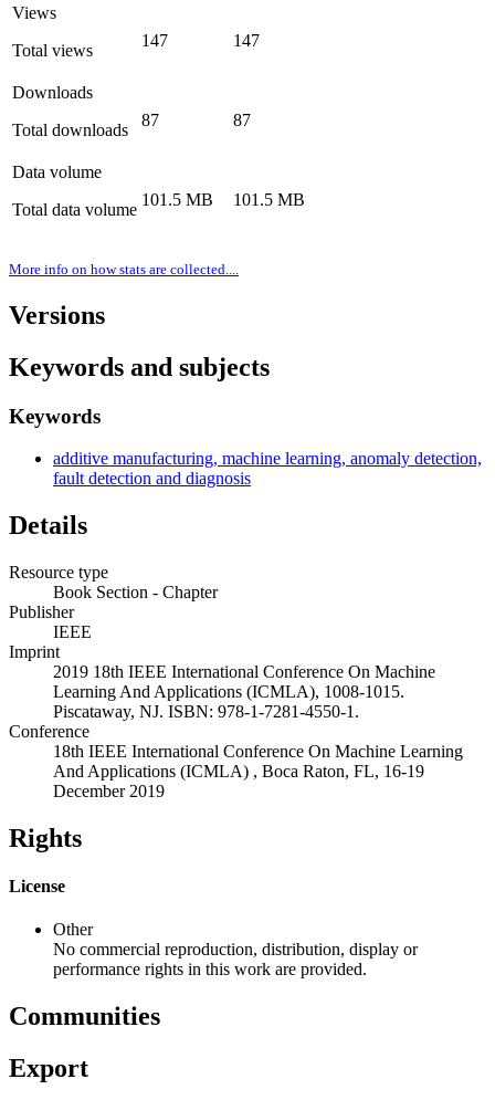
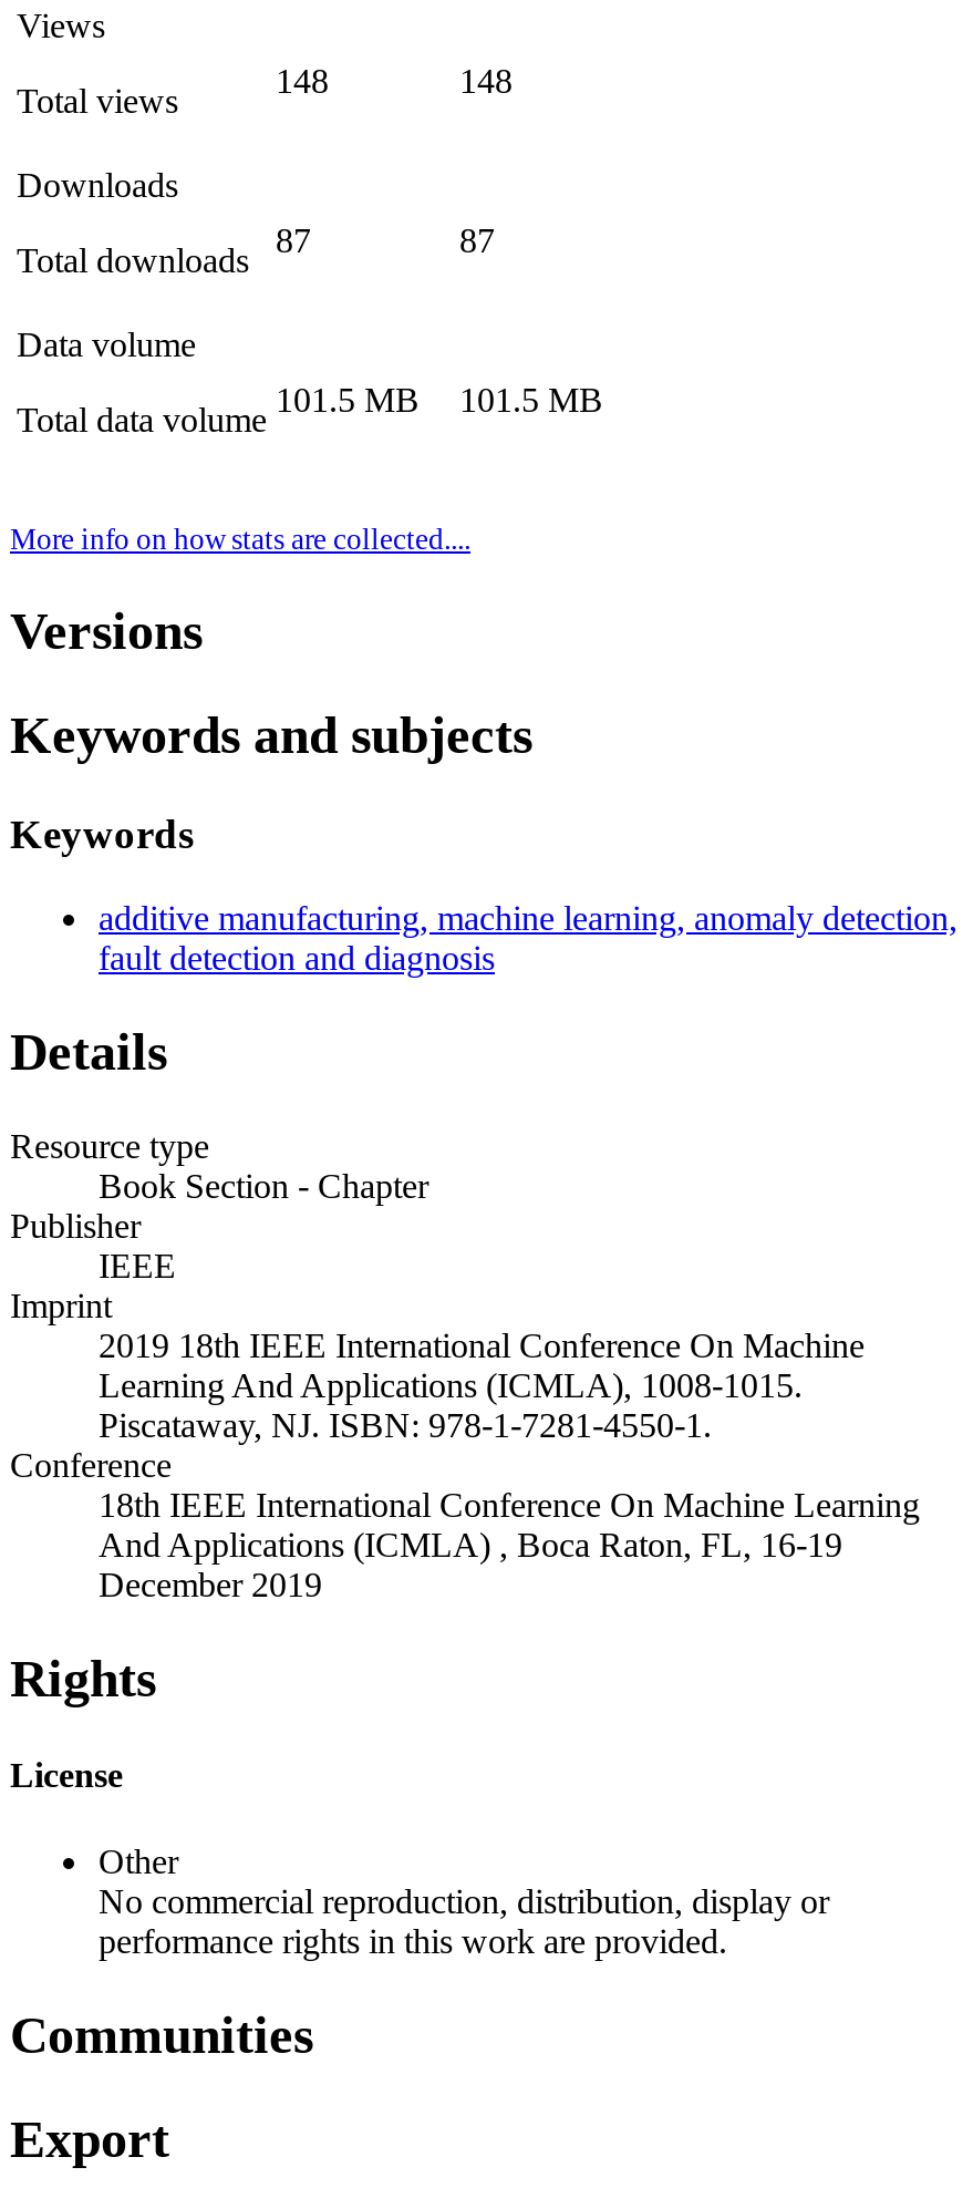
[141,31,168,50] 147 -> [276,62,329,99] 148
[233,31,260,50] 147 -> [459,62,513,99] 148

